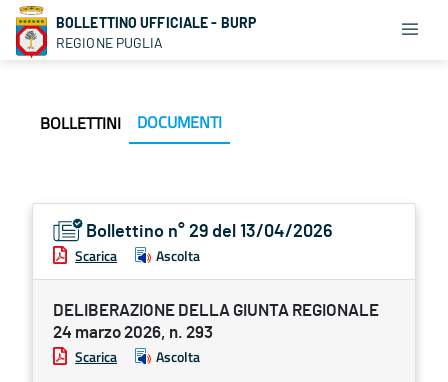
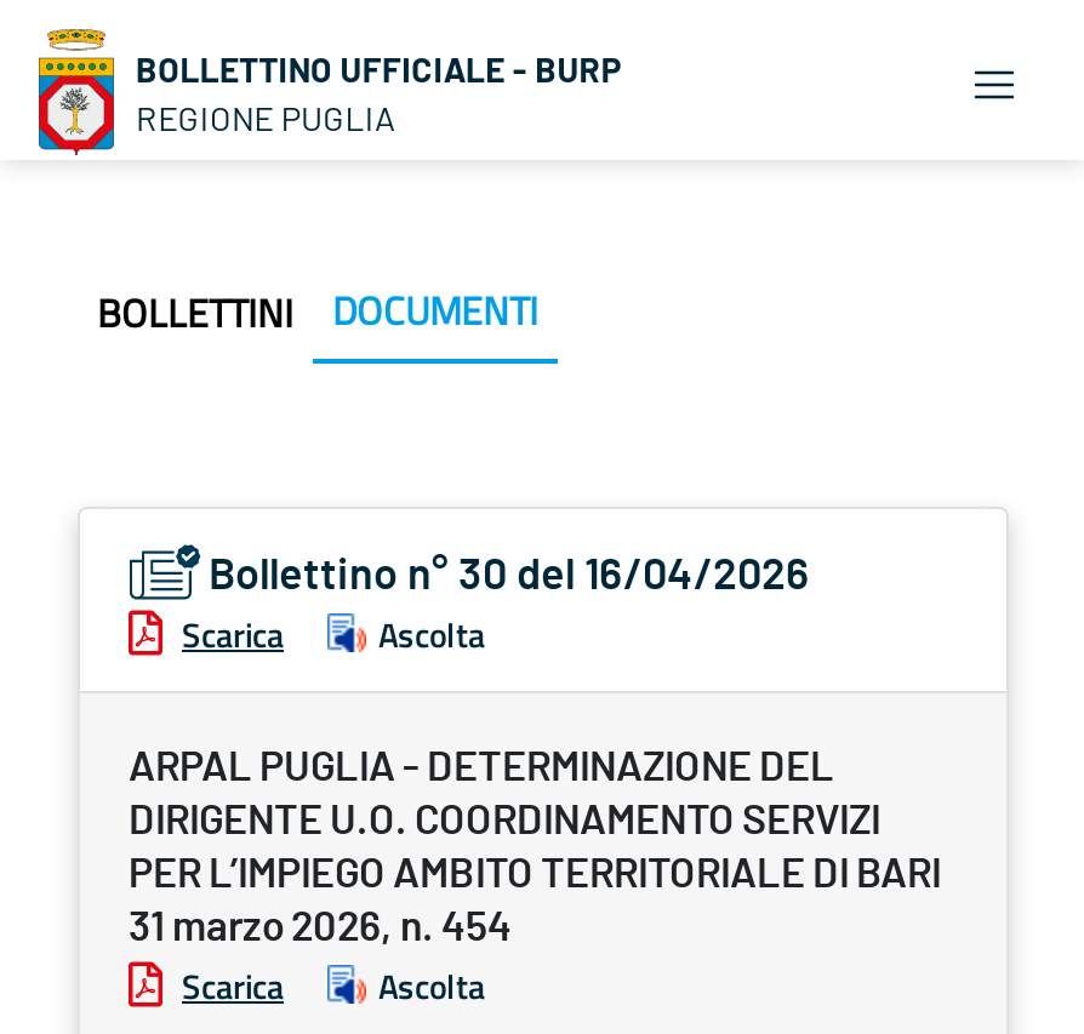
[86,223,333,241] Bollettino n° 29 del 13/04/2026 -> [209,555,810,599] Bollettino n° 30 del 16/04/2026
[53,302,379,341] DELIBERAZIONE DELLA GIUNTA REGIONALE | 24 marzo 2026, n. 293 -> [129,747,941,948] ARPAL PUGLIA - DETERMINAZIONE DEL | DIRIGENTE U.O. COORDINAMENTO SERVIZI | PER L’IMPIEGO AMBITO TERRITORIALE DI BARI | 31 marzo 2026, n. 454

